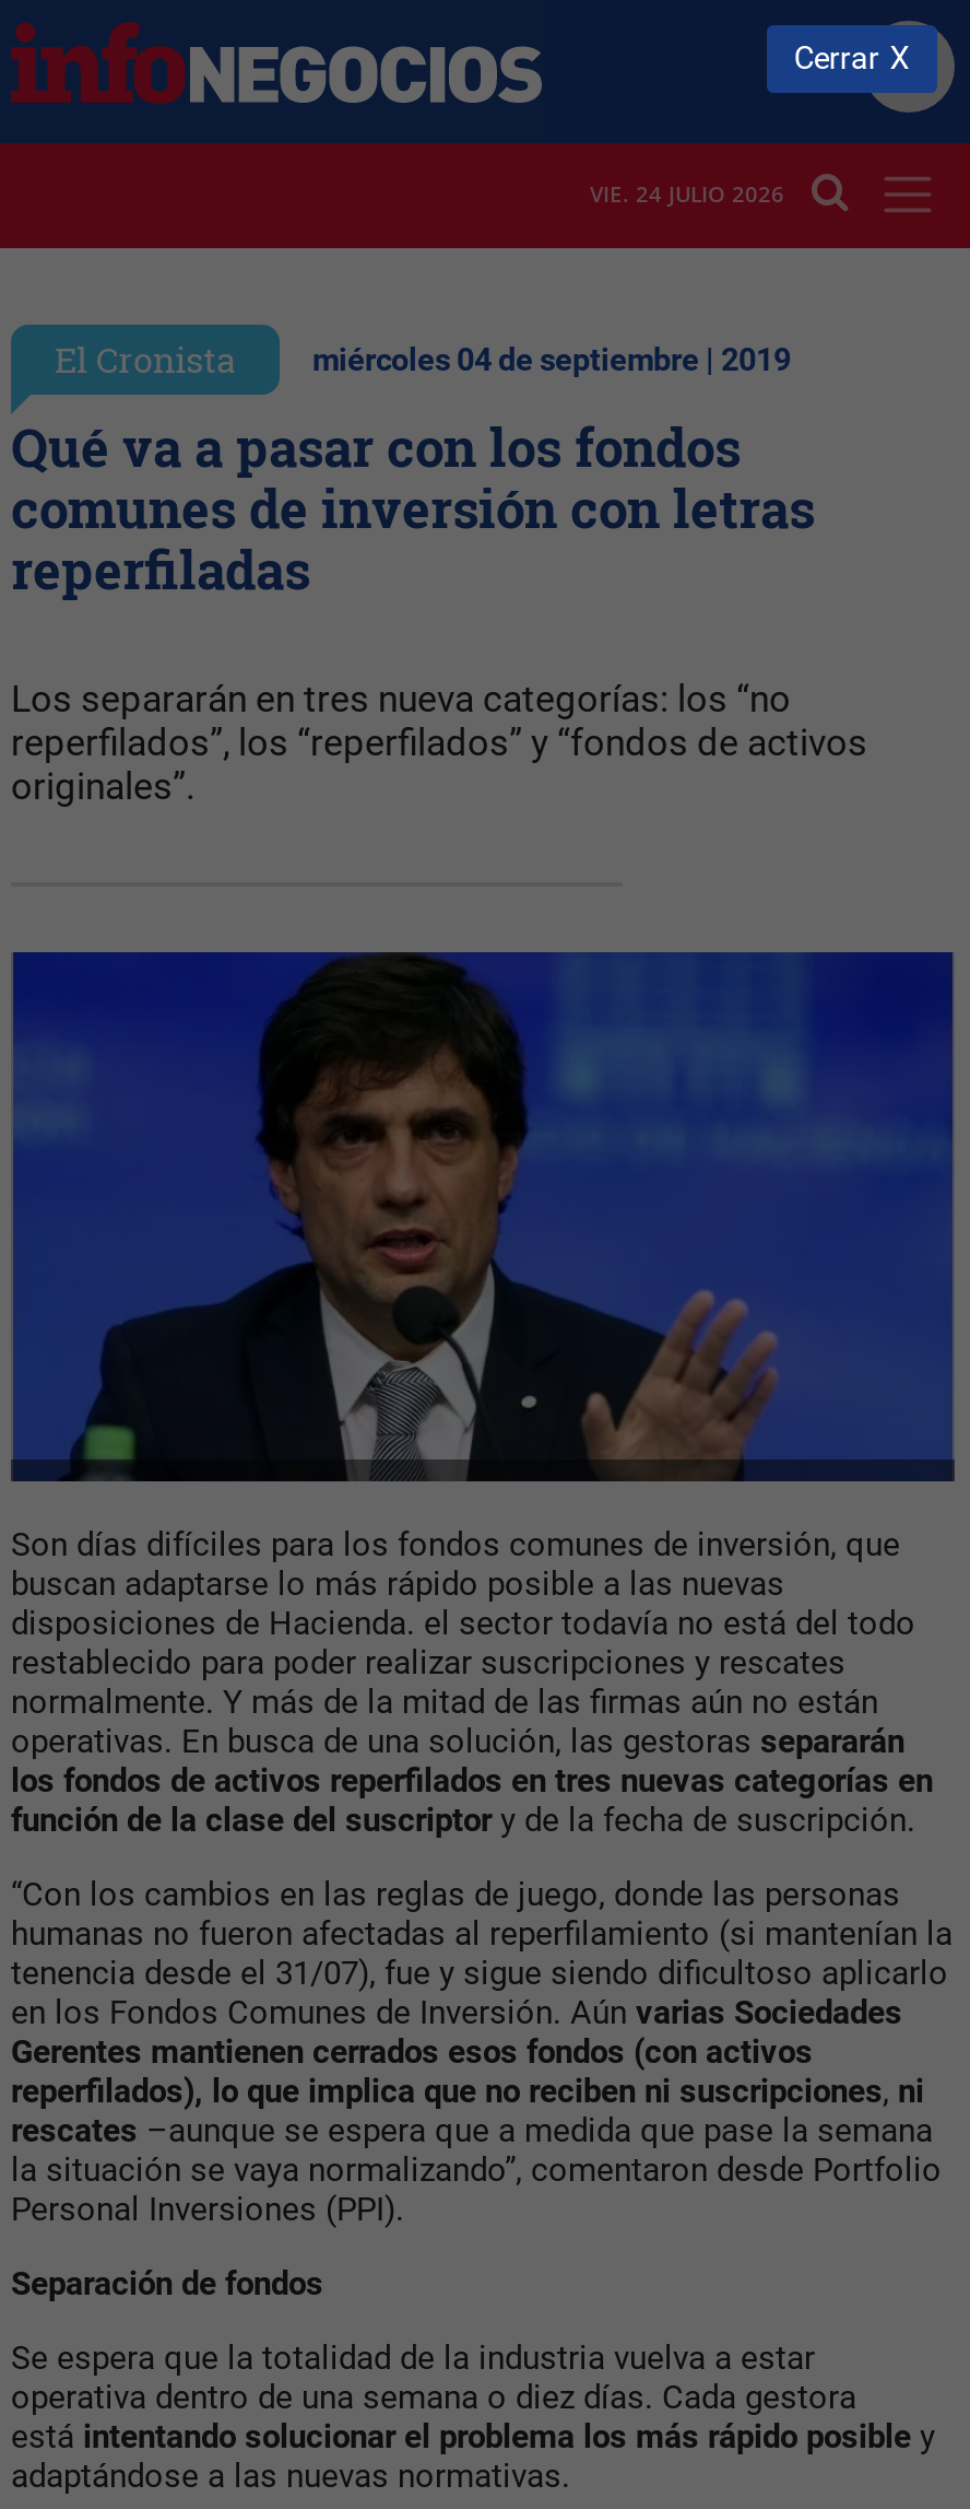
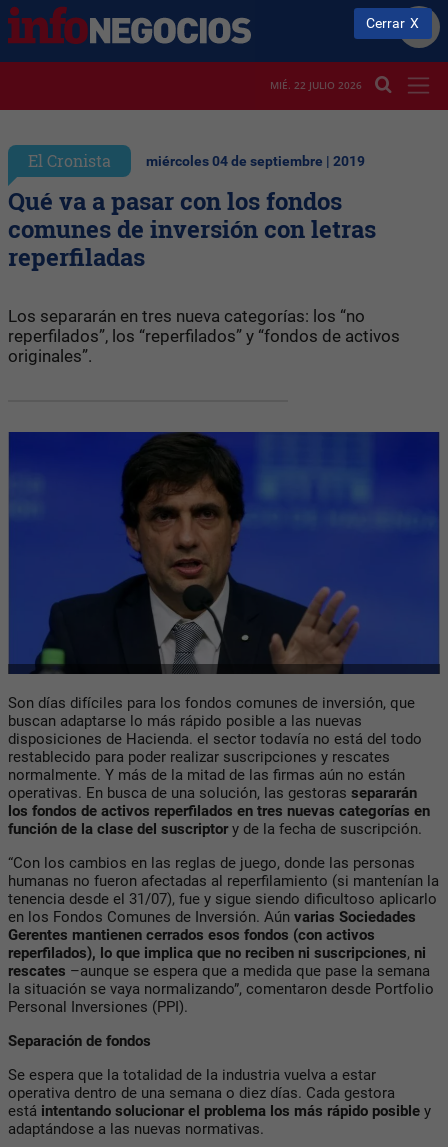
[590,179,784,209] VIE. 24 JULIO 2026 -> [270,78,362,92] MIÉ. 22 JULIO 2026

